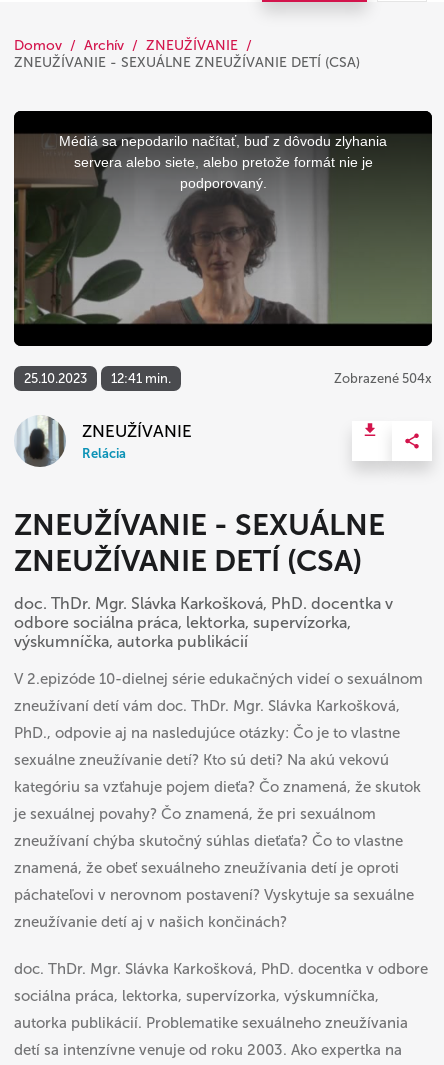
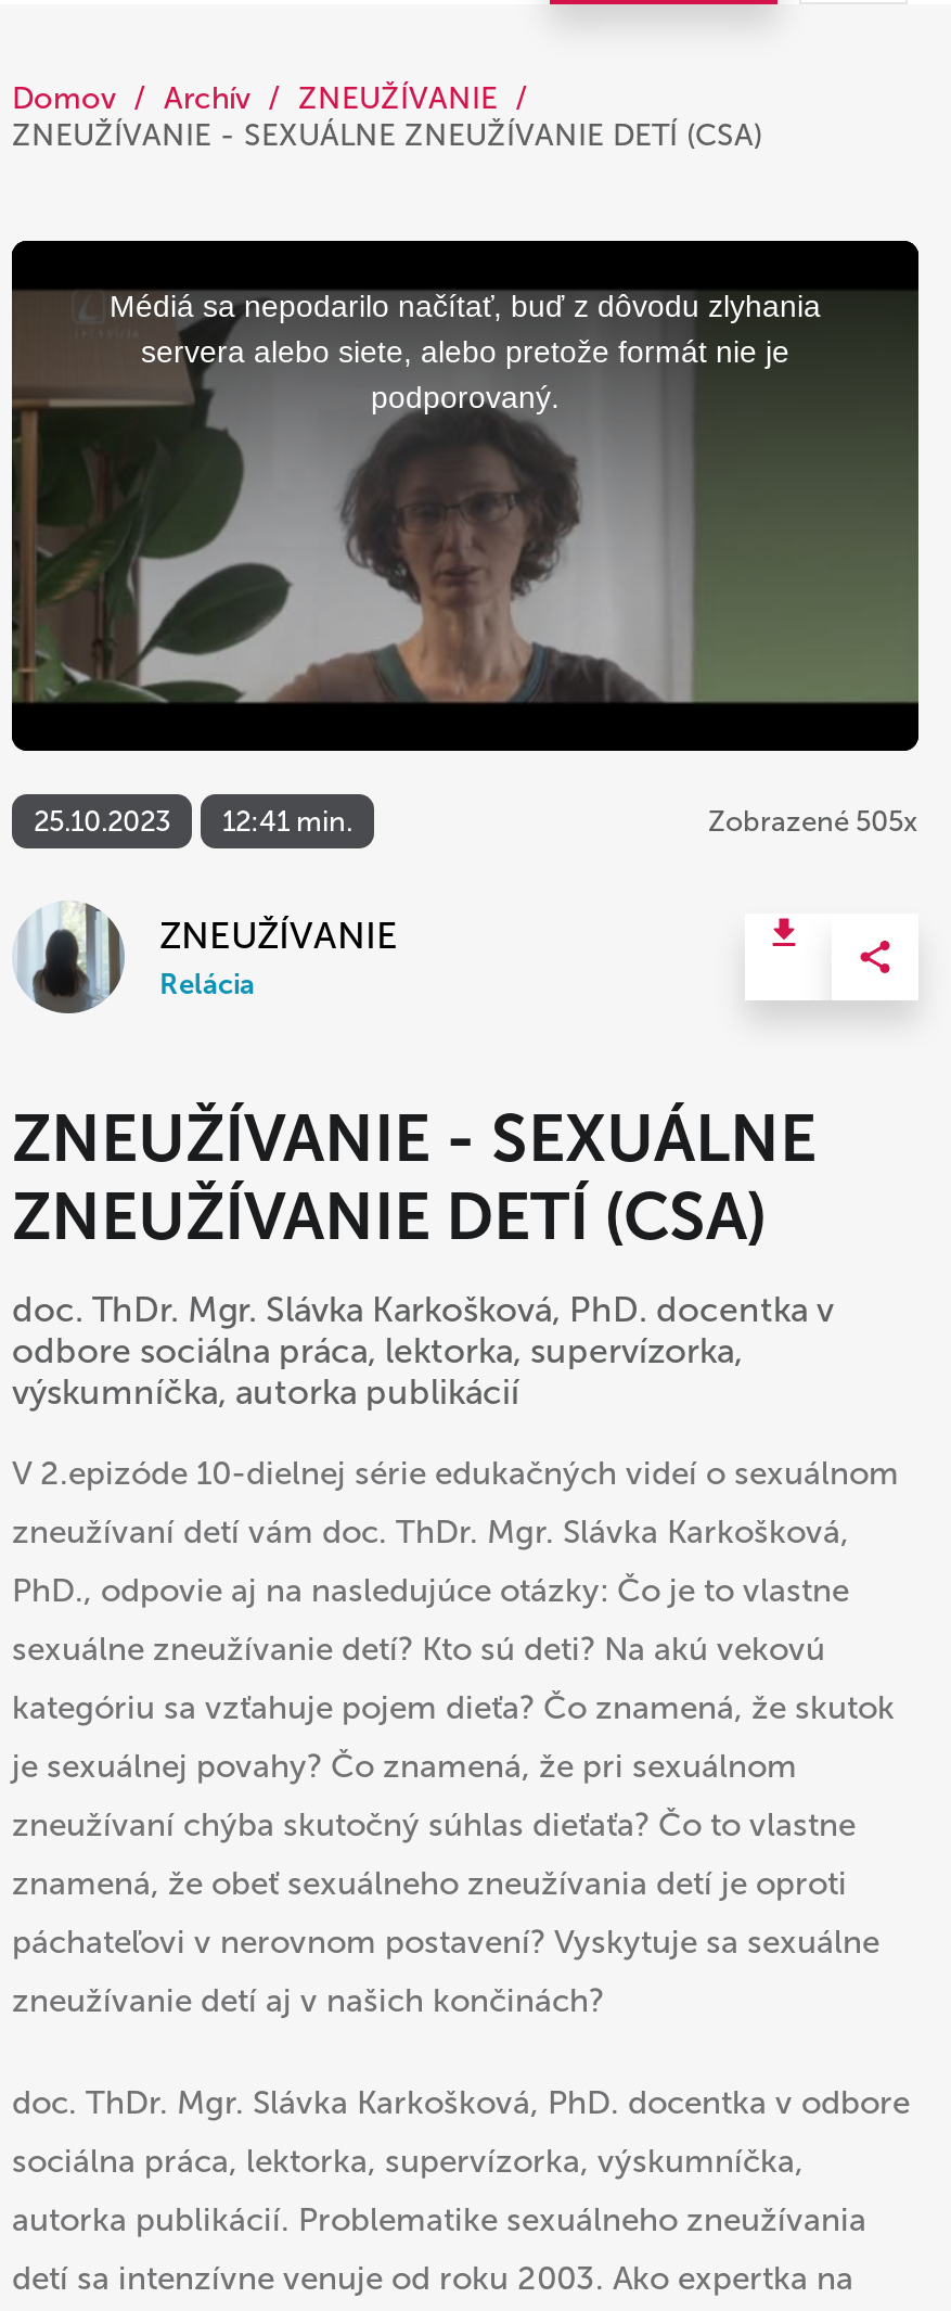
[334,371,432,386] Zobrazené 504x -> [708,805,918,838] Zobrazené 505x

